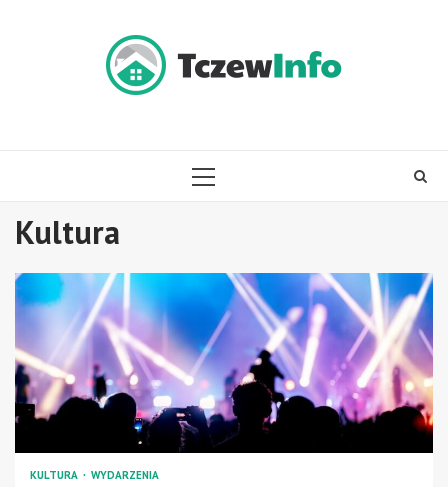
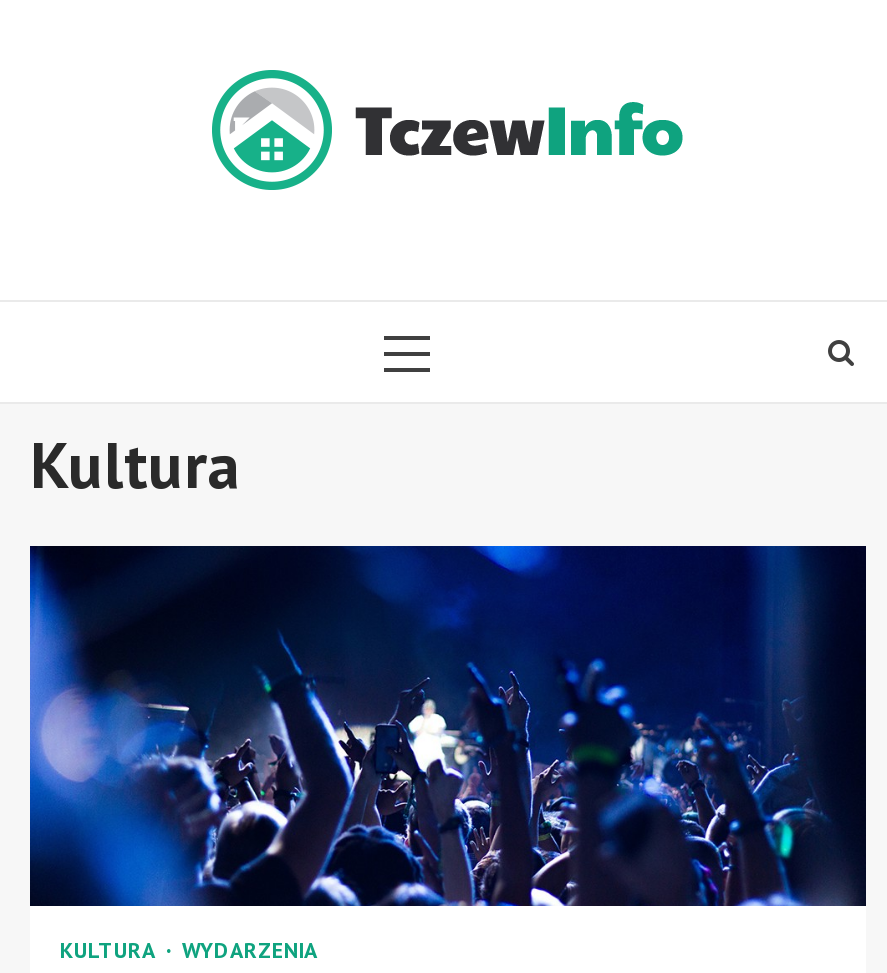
[14,272,434,454] [image] -> [28,544,868,908] [image]

